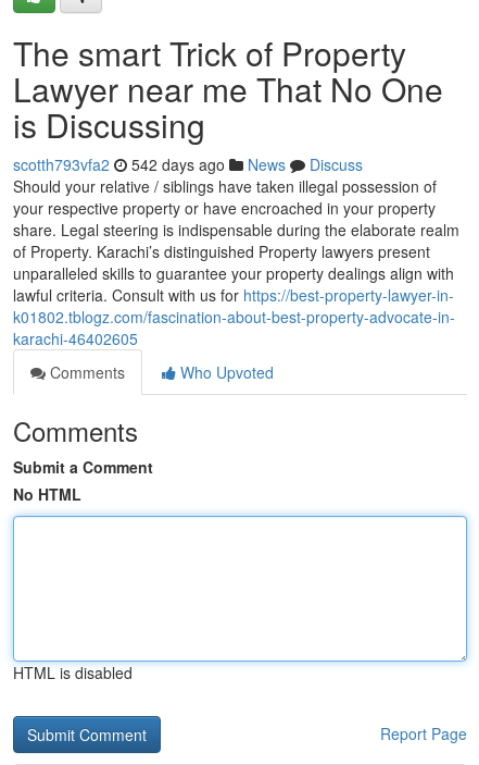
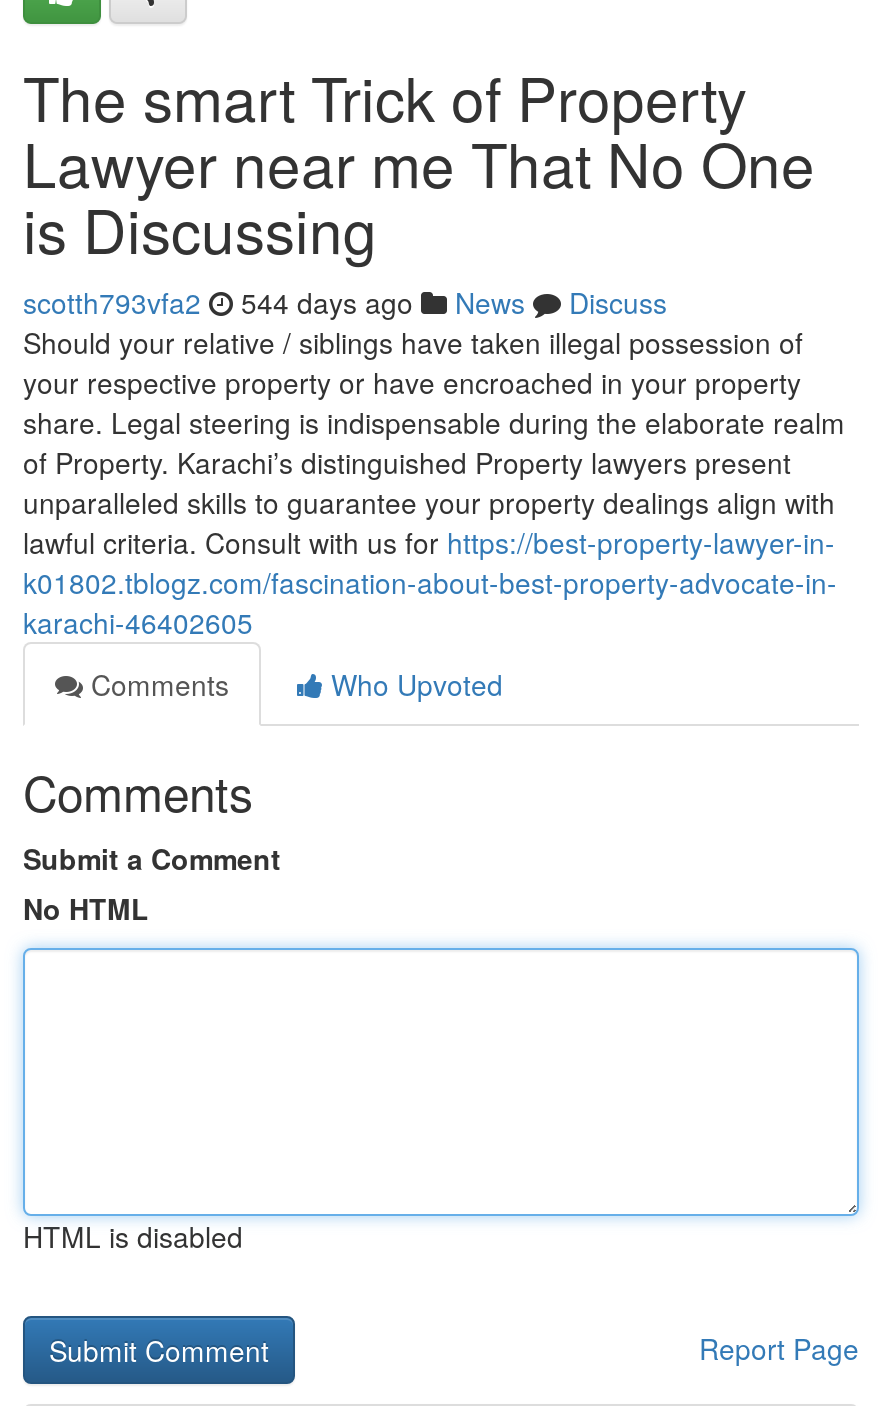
[13,153,363,175] scotth793vfa2 542 days ago News Discuss -> [23,282,667,322] scotth793vfa2 544 days ago News Discuss

